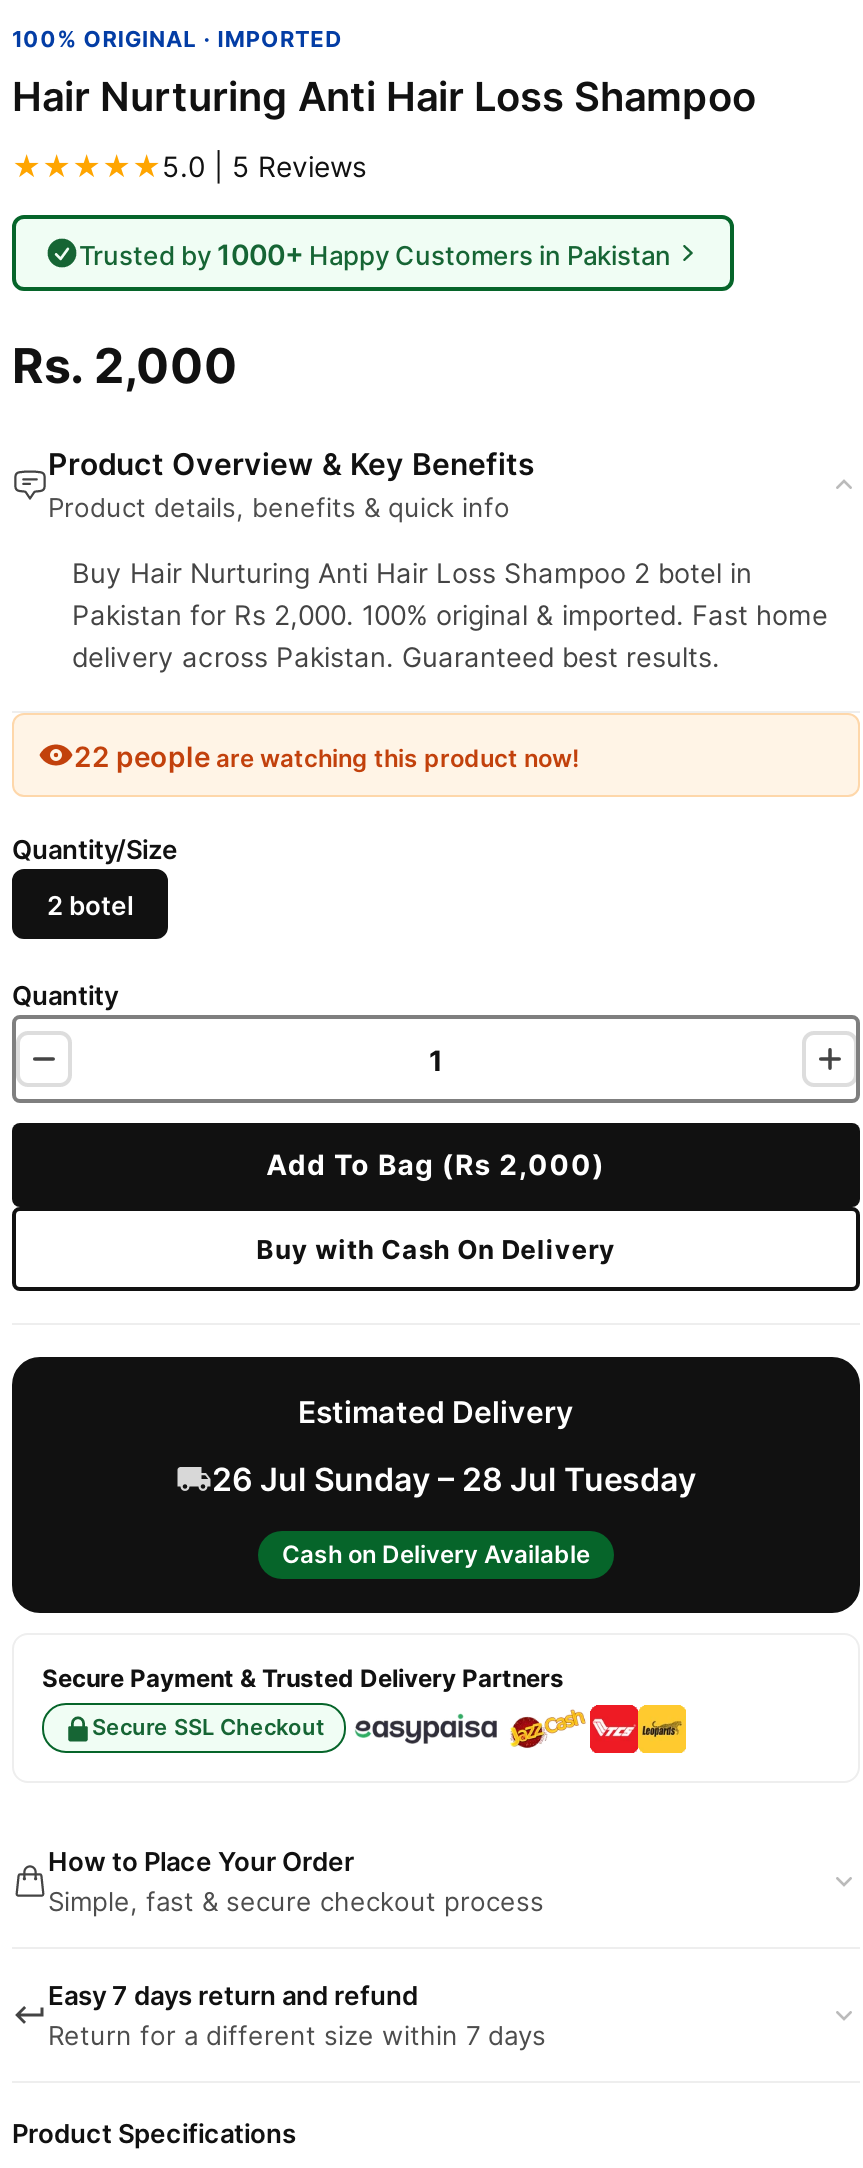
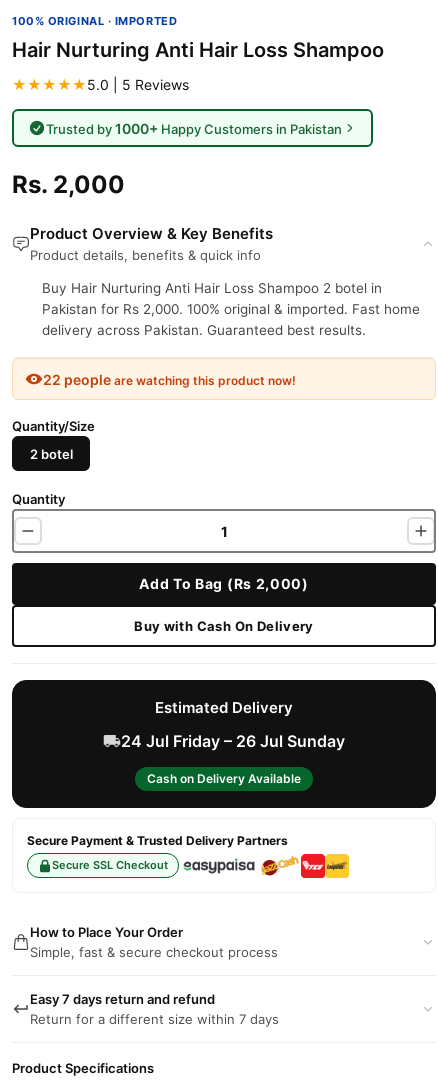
[212,1459,696,1499] 26 Jul Sunday – 28 Jul Tuesday -> [121,731,345,751] 24 Jul Friday – 26 Jul Sunday

